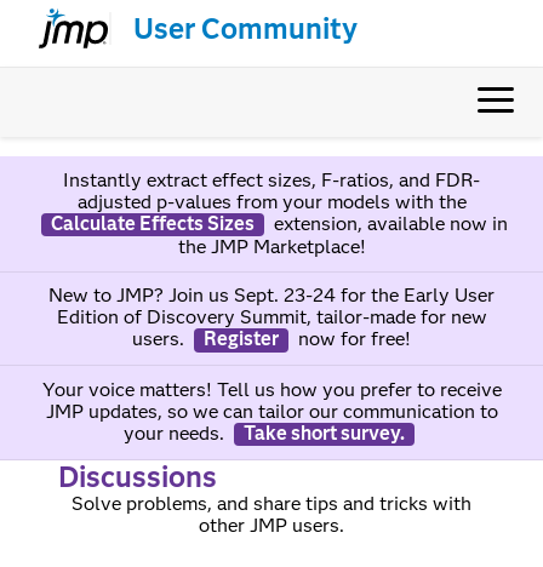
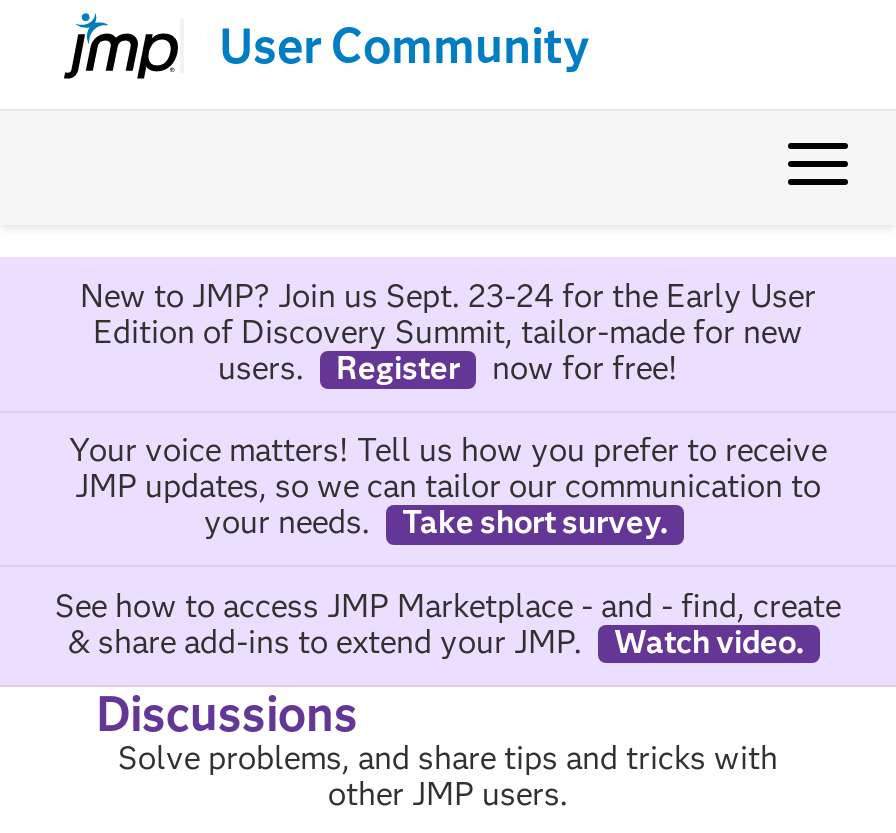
[50,168,507,259] Instantly extract effect sizes, F-ratios, and FDR- | adjusted p-values from your models with the | Calculate Effects Sizes | extension, available now in | the JMP Marketplace! -> none
moved [42,284,501,444] -> [69,277,827,541]: New to JMP? Join us Sept. 23-24 for the Early User | Edition of Discovery Summit, tailor-made for new | users. | ... | your needs. | Take short survey.
none -> [55,586,841,660] See how to access JMP Marketplace - and - find, create | & share add-ins to extend your JMP. | Watch video.

